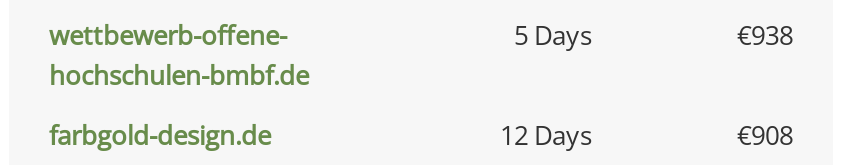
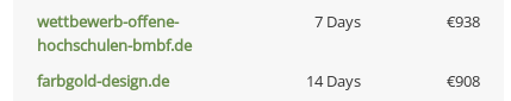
[514,17,592,53] 5 Days -> [314,11,360,32] 7 Days
[500,117,592,153] 12 Days -> [306,70,360,91] 14 Days

